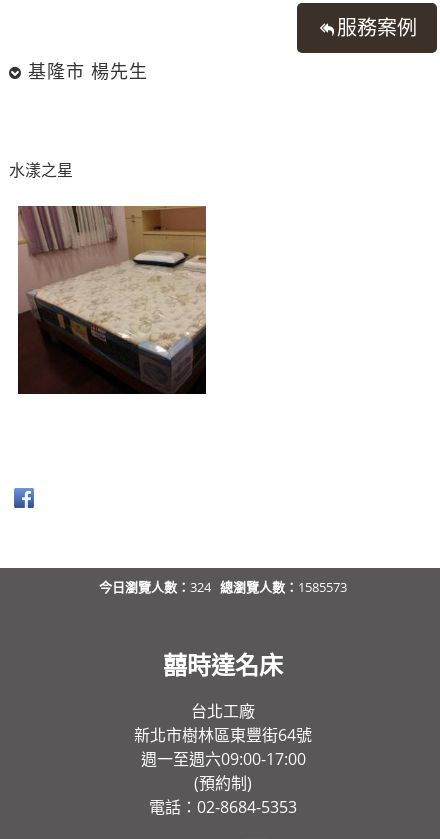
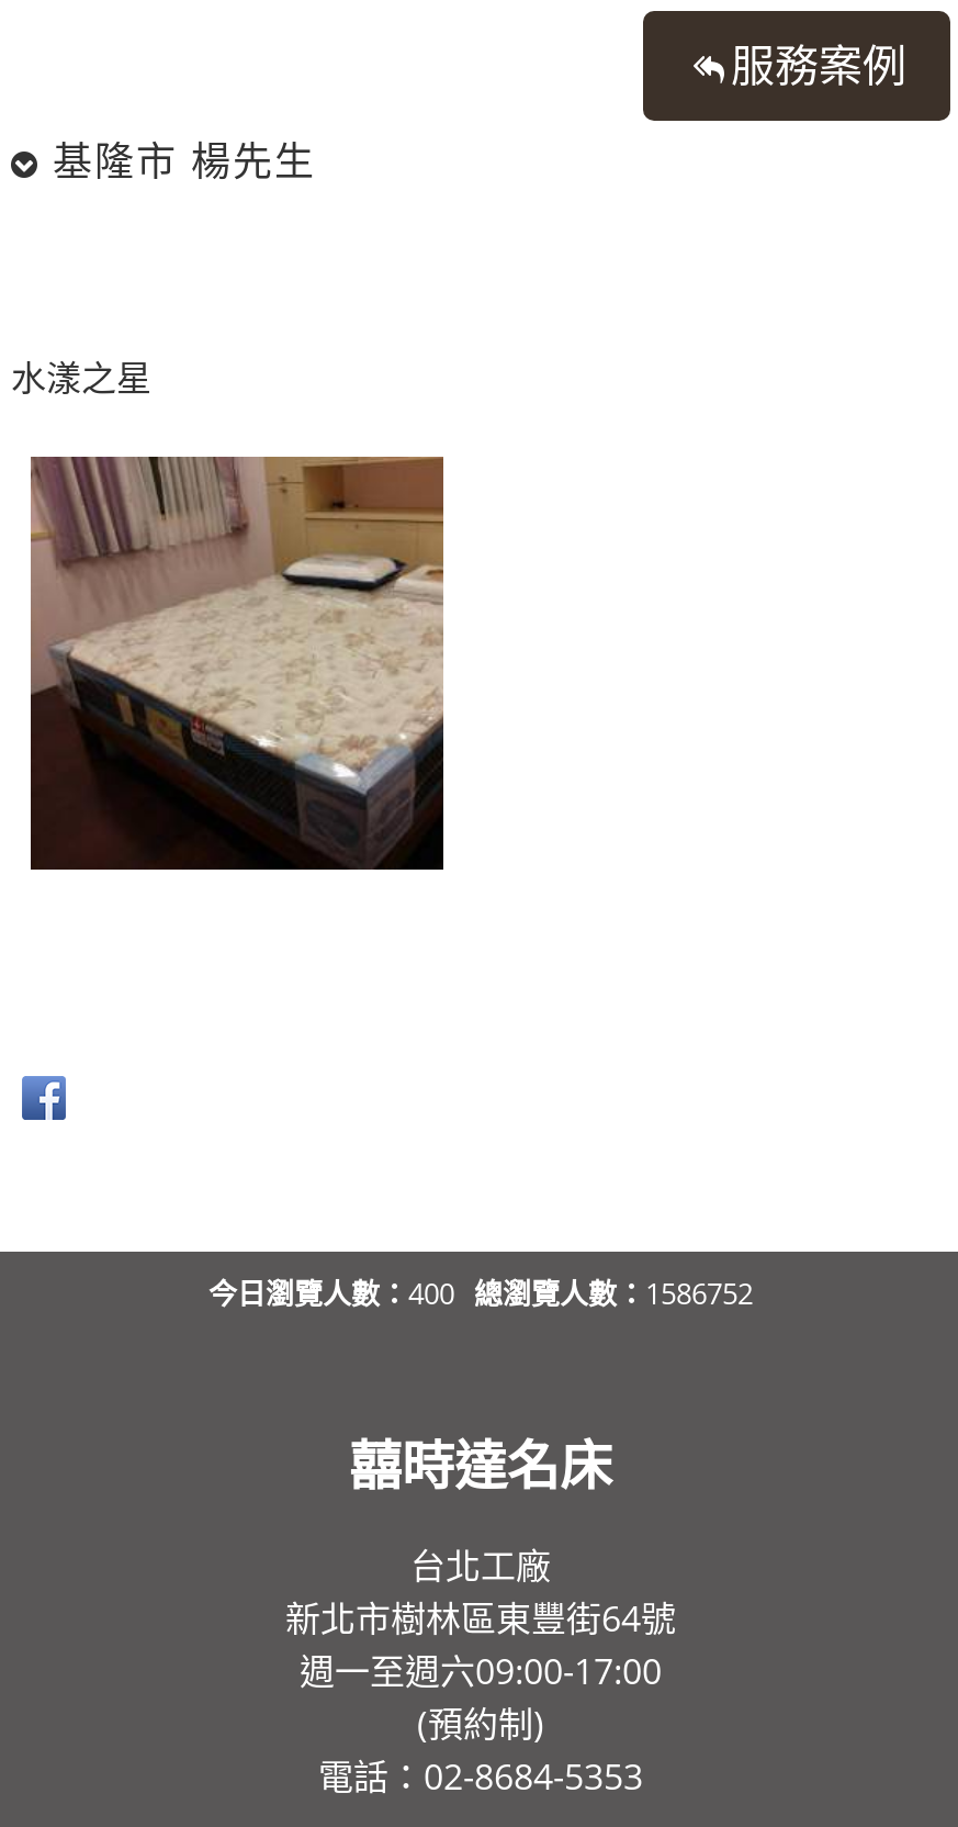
[99,577,347,595] 今日瀏覽人數：324總瀏覽人數：1585573 -> [208,1273,753,1312] 今日瀏覽人數：400總瀏覽人數：1586752

